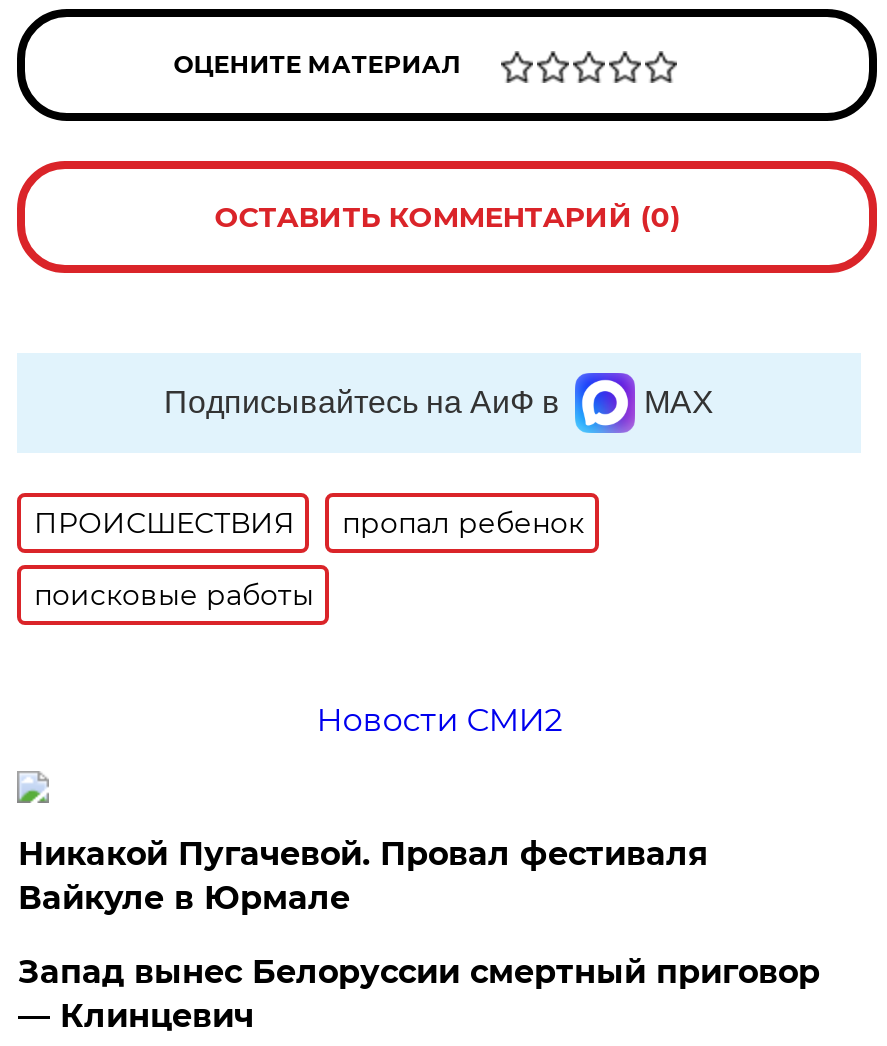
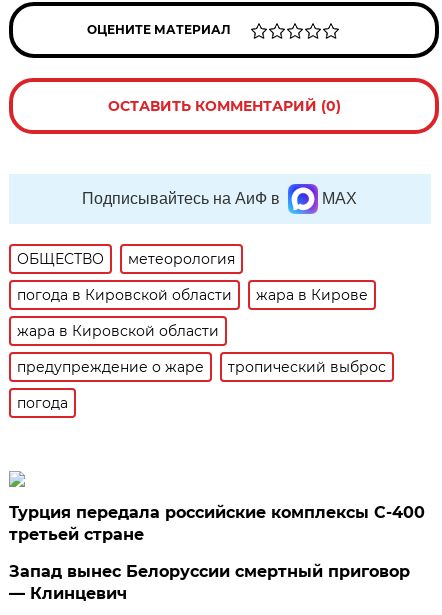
[34,505,584,739] ПРОИСШЕСТВИЯ | пропал ребенок | поисковые работы | Новости СМИ2 -> [17,250,386,412] ОБЩЕСТВО | метеорология | погода в Кировской области | жара в Кирове | жара в Кировской области | предупреждение о жаре | тропический выброс | погода
[18,835,708,917] Никакой Пугачевой. Провал фестиваля | Вайкуле в Юрмале -> [9,503,425,544] Турция передала российские комплексы С-400 | третьей стране

